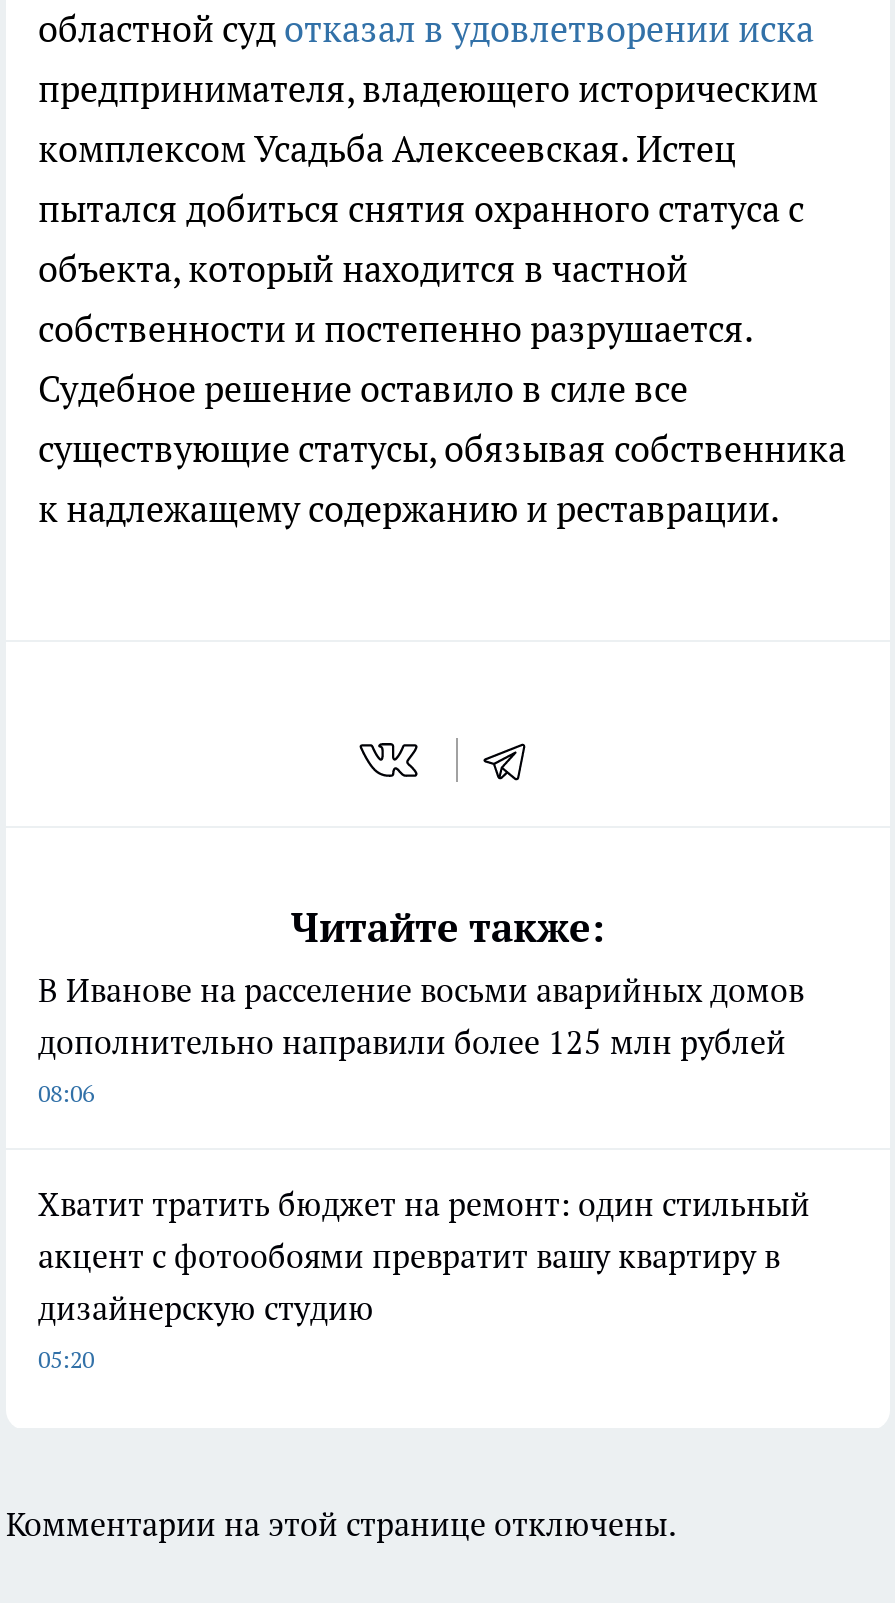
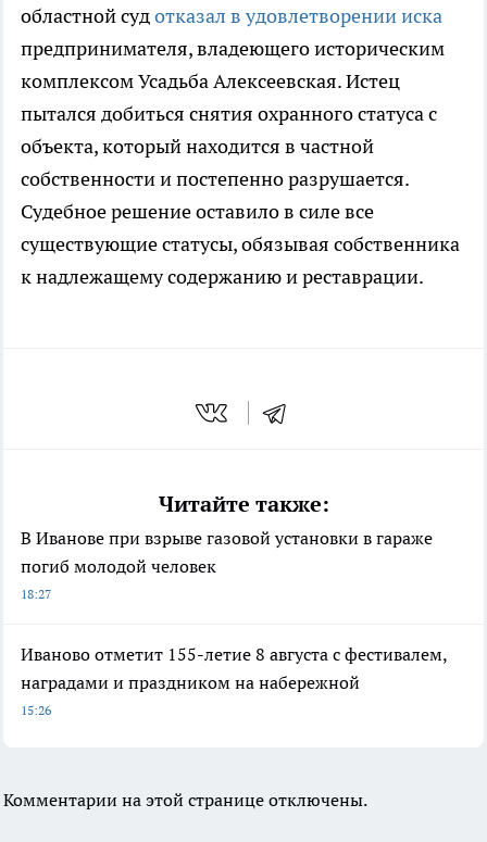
[38,970,804,1108] В Иванове на расселение восьми аварийных домов | дополнительно направили более 125 млн рублей | 08:06 -> [21,527,433,602] В Иванове при взрыве газовой установки в гараже | погиб молодой человек | 18:27
[38,1184,810,1374] Хватит тратить бюджет на ремонт: один стильный | акцент с фотообоями превратит вашу квартиру в | дизайнерскую студию | 05:20 -> [21,643,447,718] Иваново отметит 155-летие 8 августа с фестивалем, | наградами и праздником на набережной | 15:26

